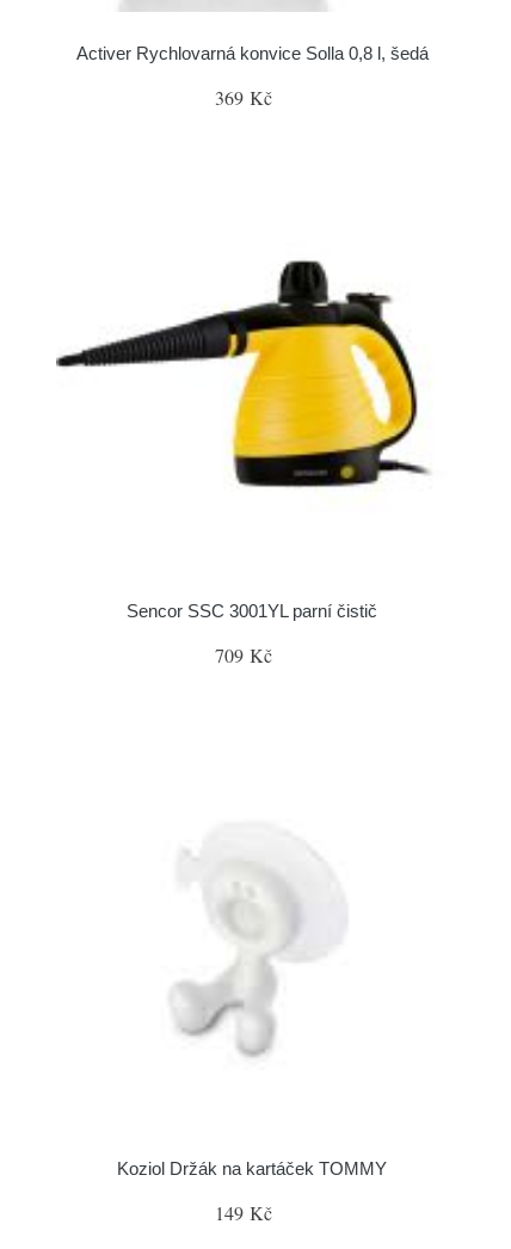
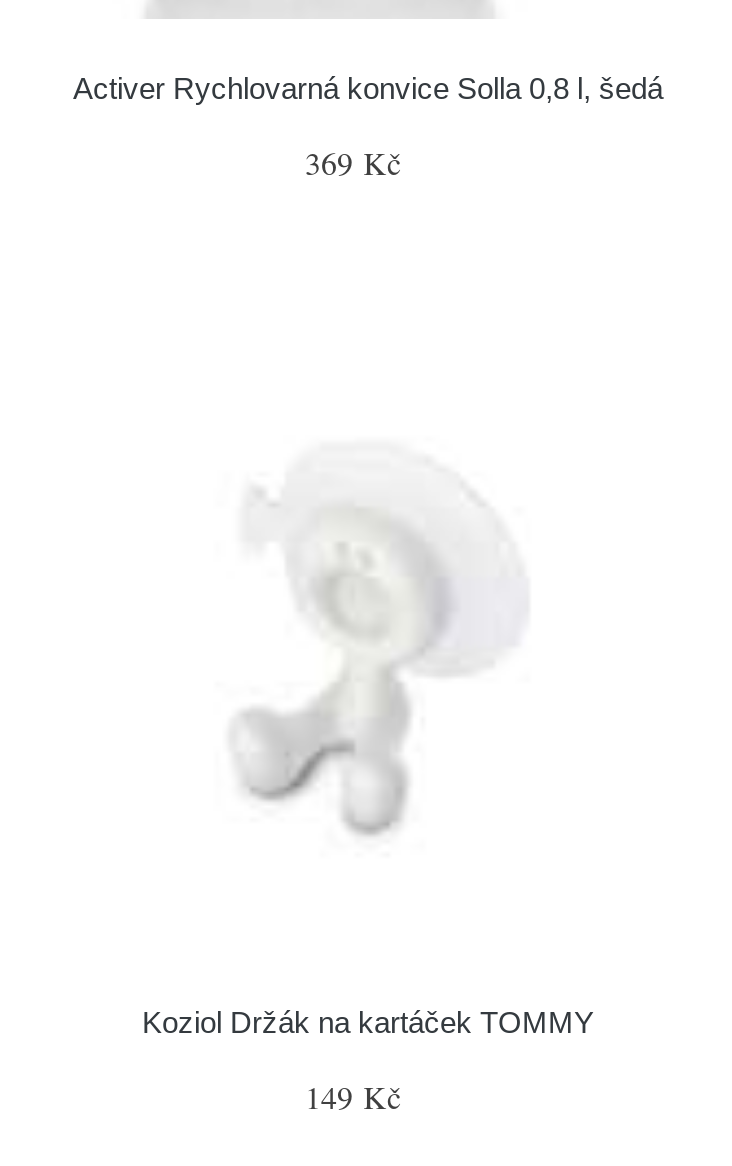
[55,260,430,498] [image] -> none
[127,601,377,667] Sencor SSC 3001YL parní čistič | 709 Kč -> none

